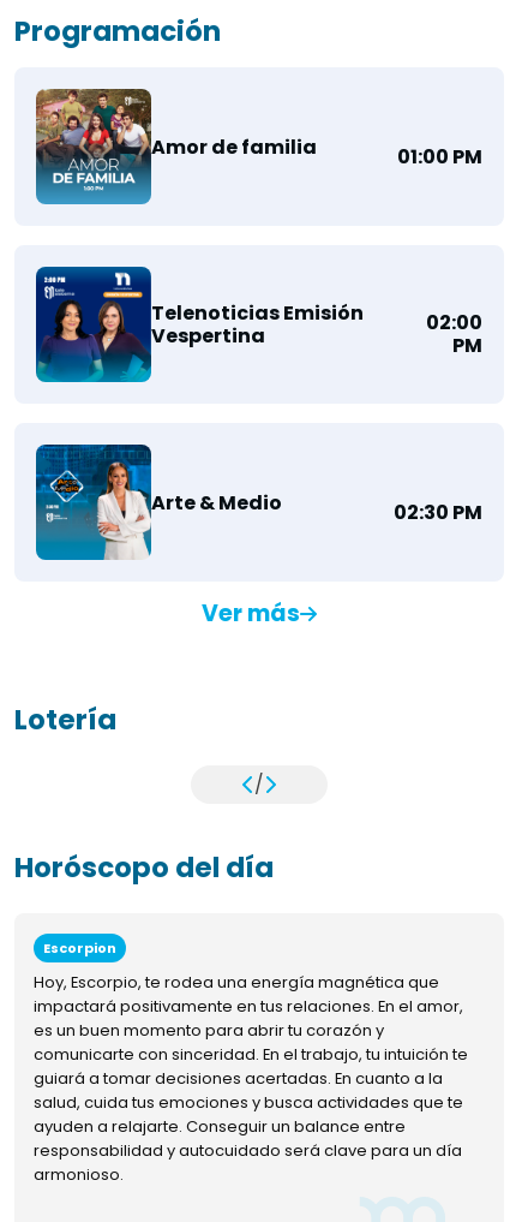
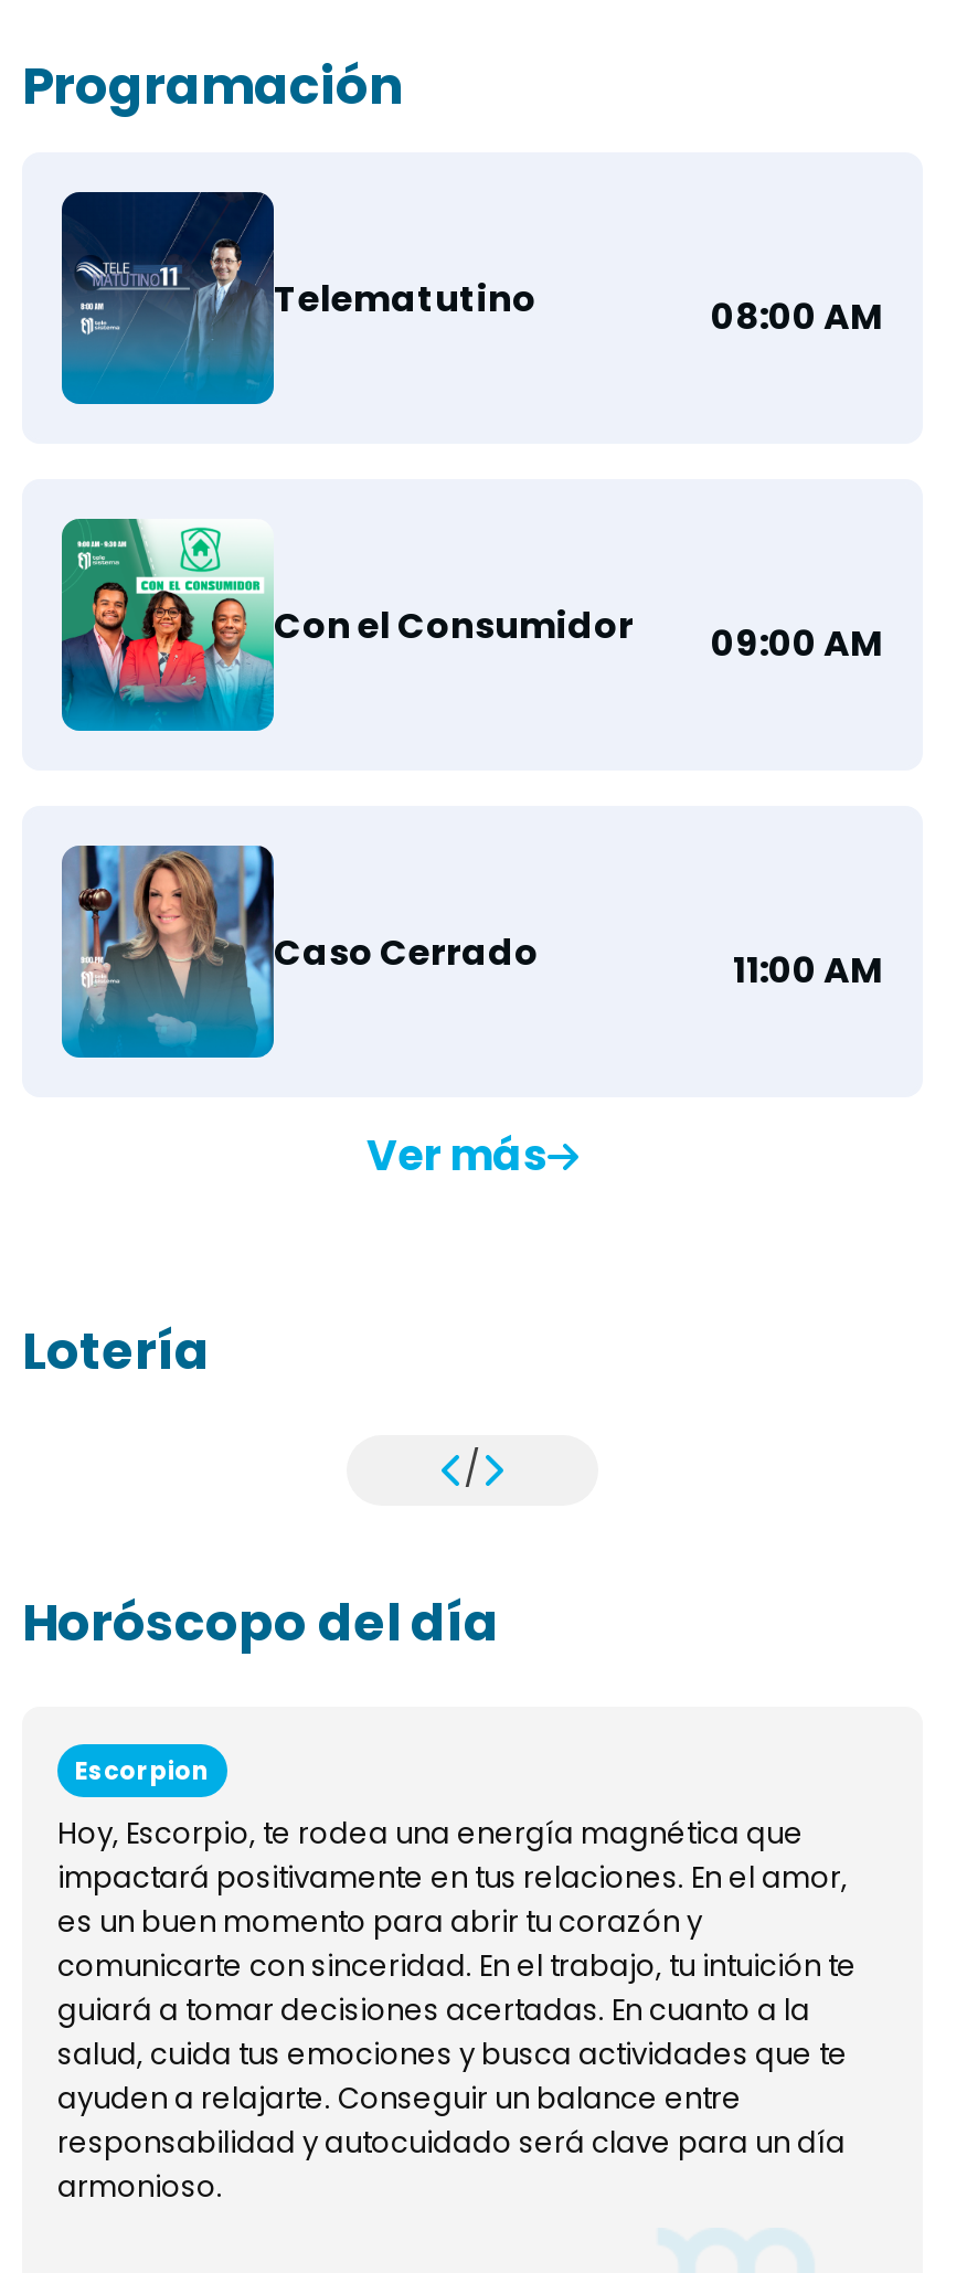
[35,88,482,204] [image] | Amor de familia | 01:00 PM -> [60,190,883,402] [image] | Telematutino | 08:00 AM
[35,266,482,375] [image] | Telenoticias Emisión | Vespertina | 02:00 | PM -> [60,519,883,718] [image] | Con el Consumidor | 09:00 AM
[36,443,482,560] [image] | Arte & Medio | 02:30 PM -> [62,843,883,1060] [image] | Caso Cerrado | 11:00 AM

